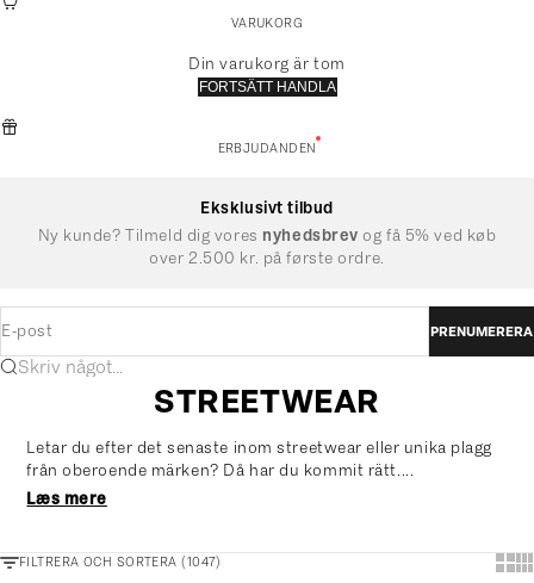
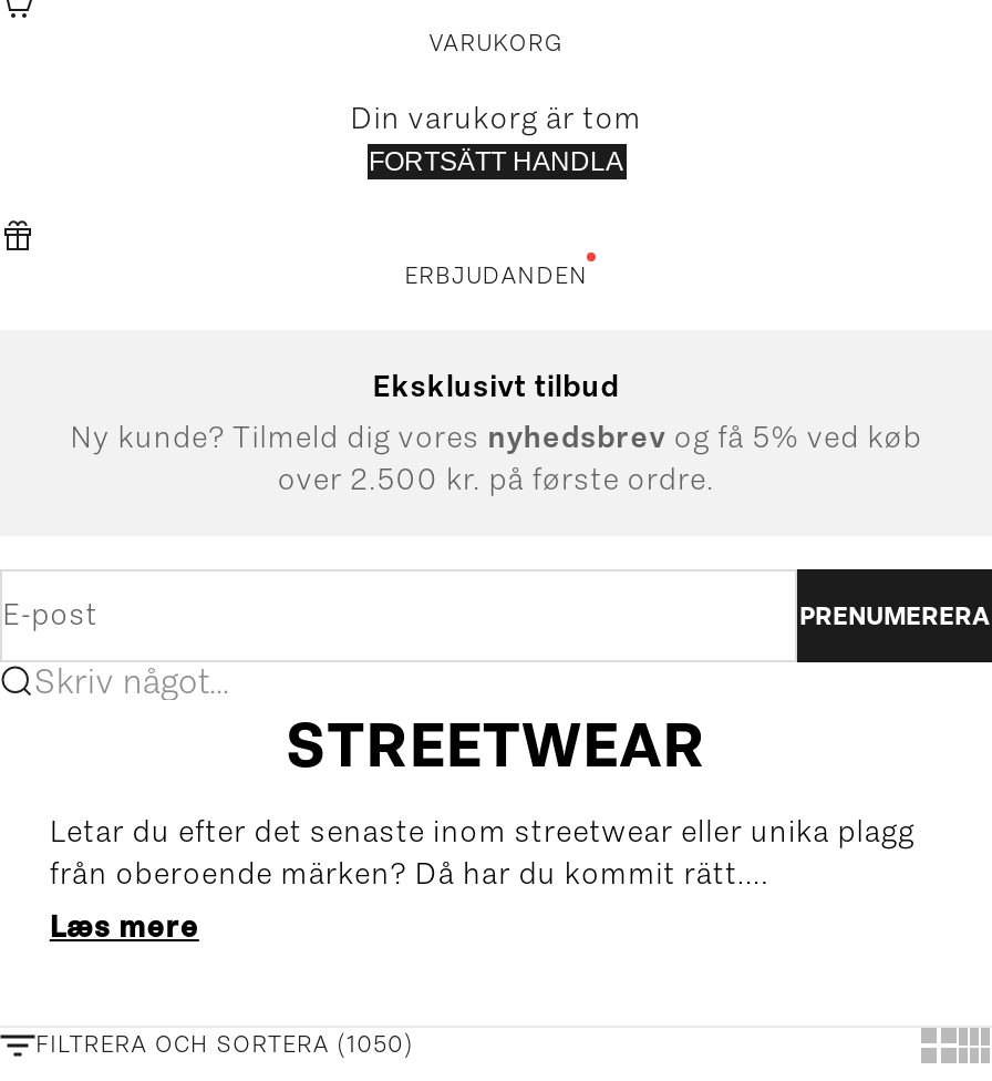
[19,555,222,570] FILTRERA OCH SORTERA (1047) -> [35,1030,414,1059] FILTRERA OCH SORTERA (1050)

